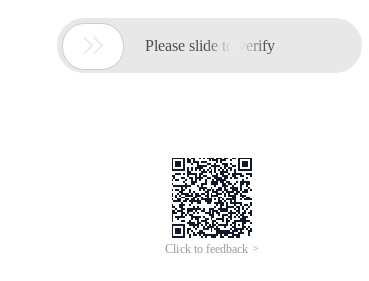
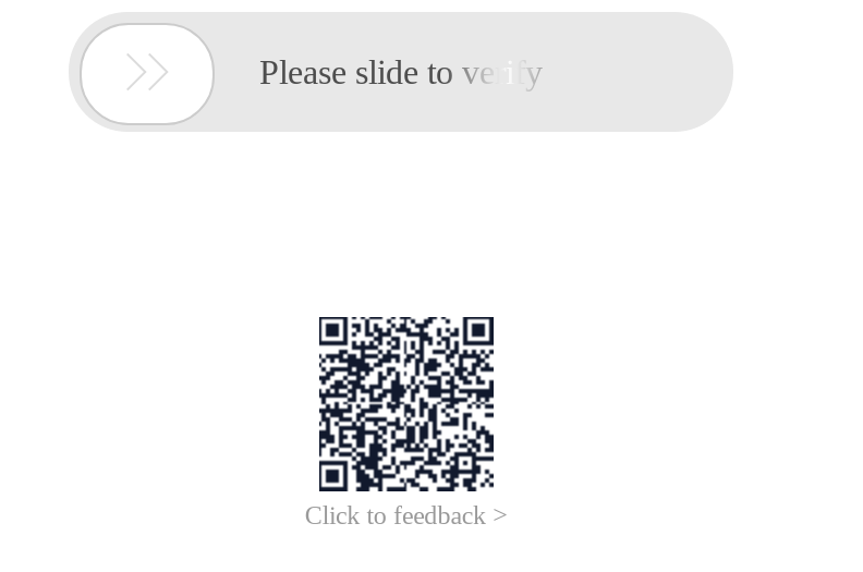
[172,157,253,239] [image] -> [319,315,496,494] [image]

